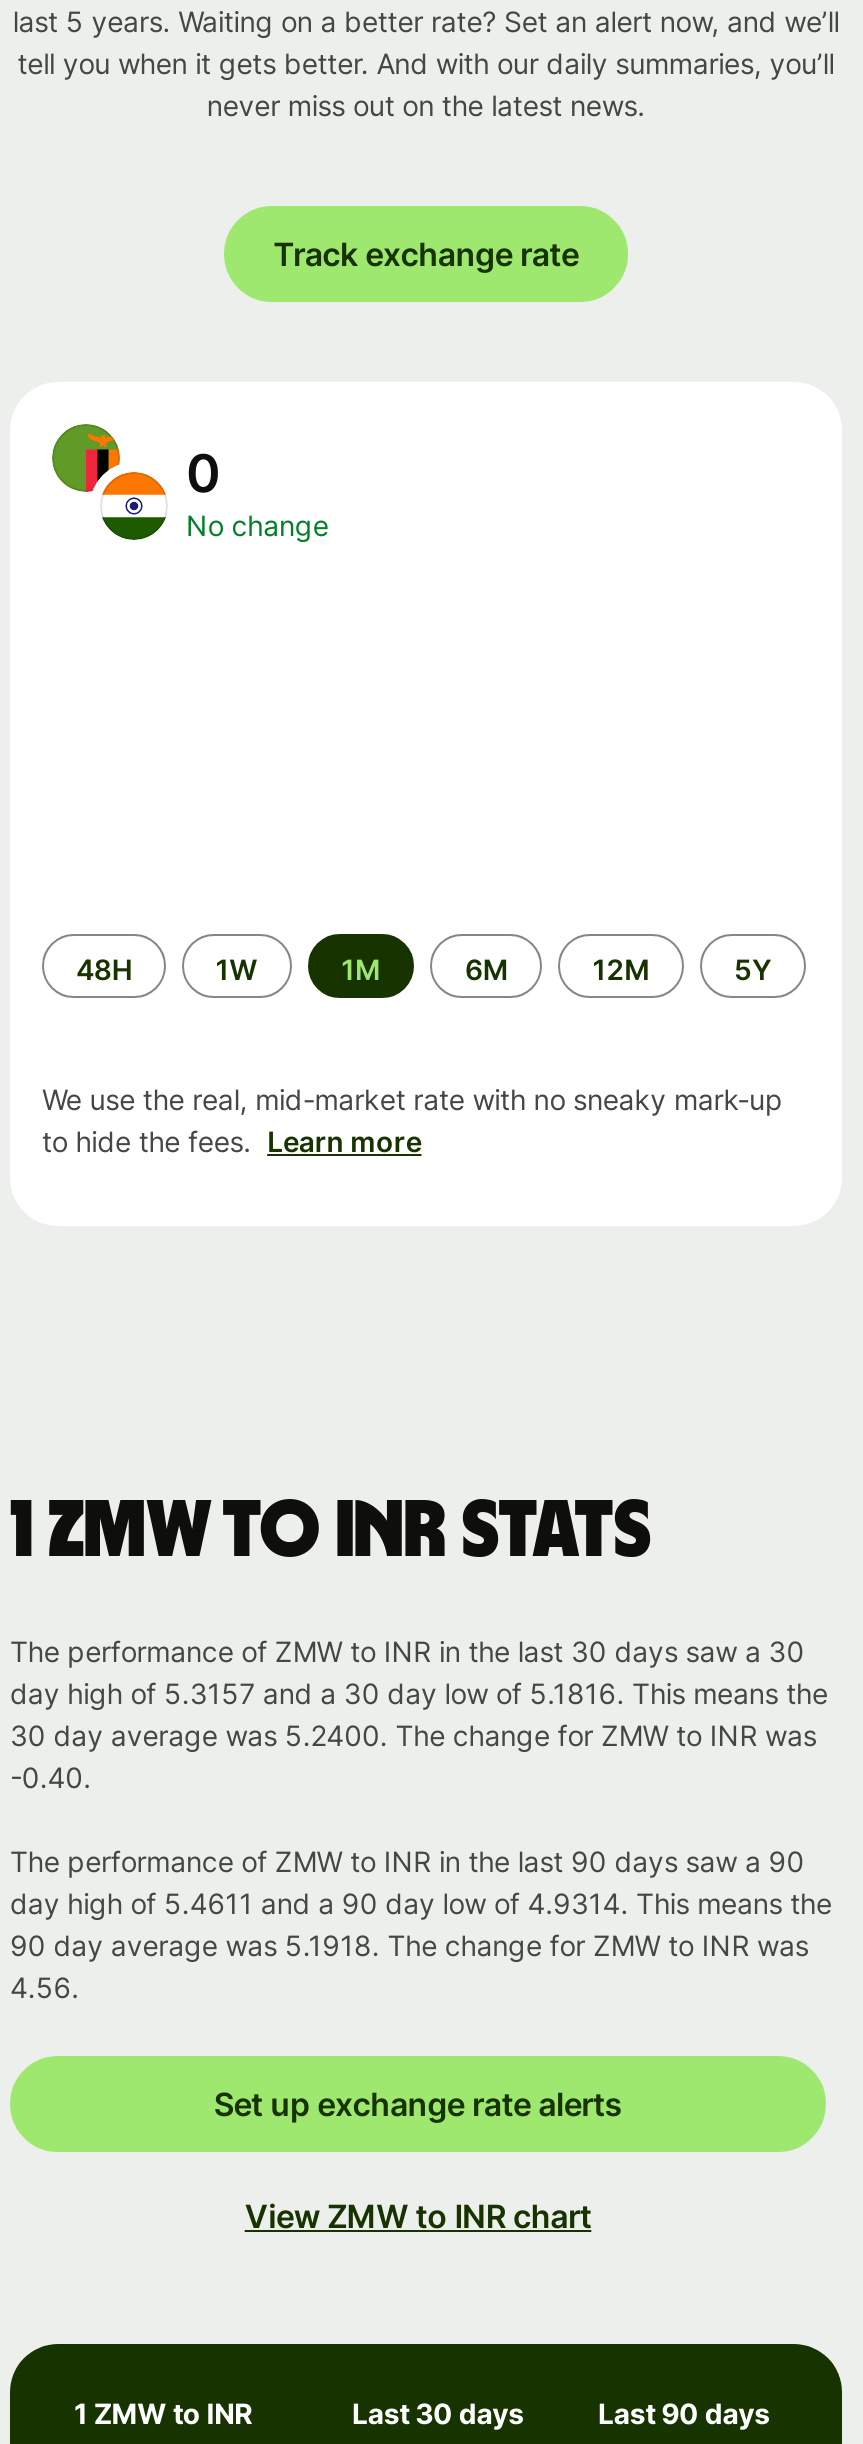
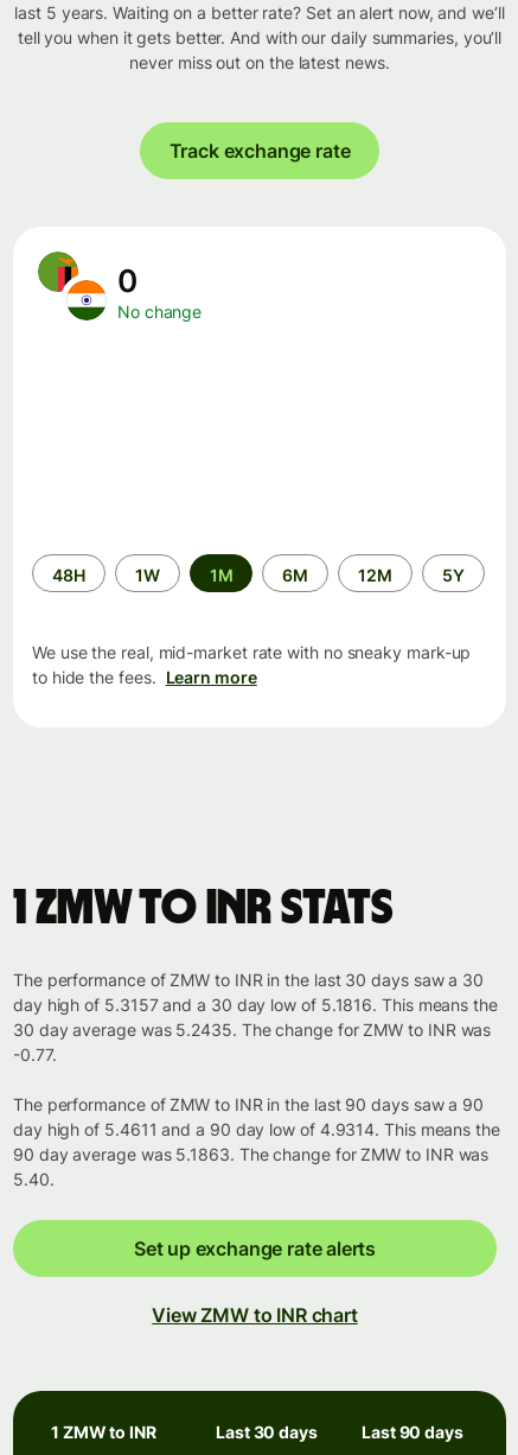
[10,1718,817,1752] 30 day average was 5.2400. The change for ZMW to INR was -> [13,1020,491,1040] 30 day average was 5.2435. The change for ZMW to INR was
[10,1760,91,1794] -0.40. -> [13,1044,56,1065] -0.77.
[10,1928,809,1962] 90 day average was 5.1918. The change for ZMW to INR was -> [13,1144,489,1164] 90 day average was 5.1863. The change for ZMW to INR was
[10,1970,79,2004] 4.56. -> [13,1169,54,1189] 5.40.

